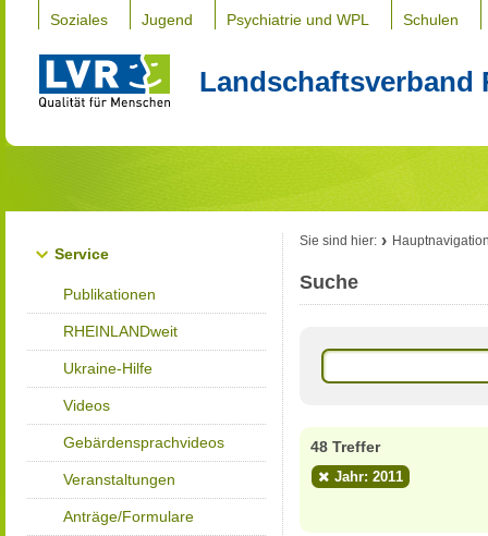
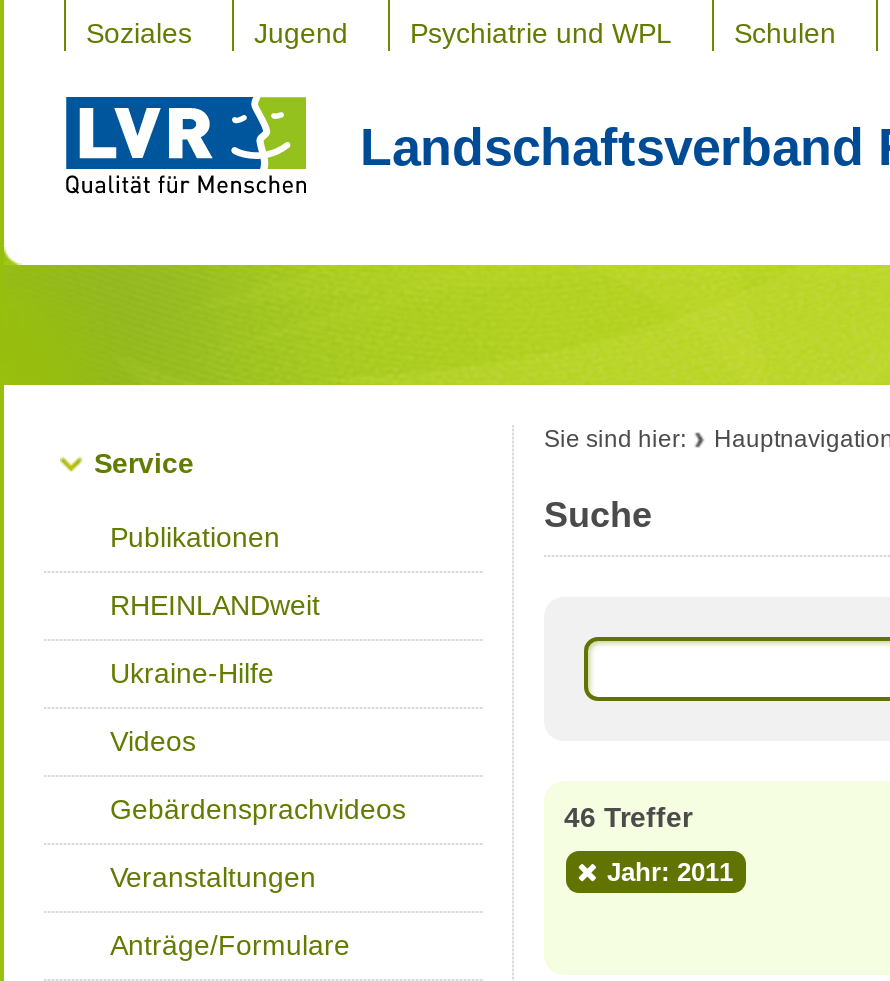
[310,438,380,455] 48 Treffer -> [564,801,692,833] 46 Treffer

